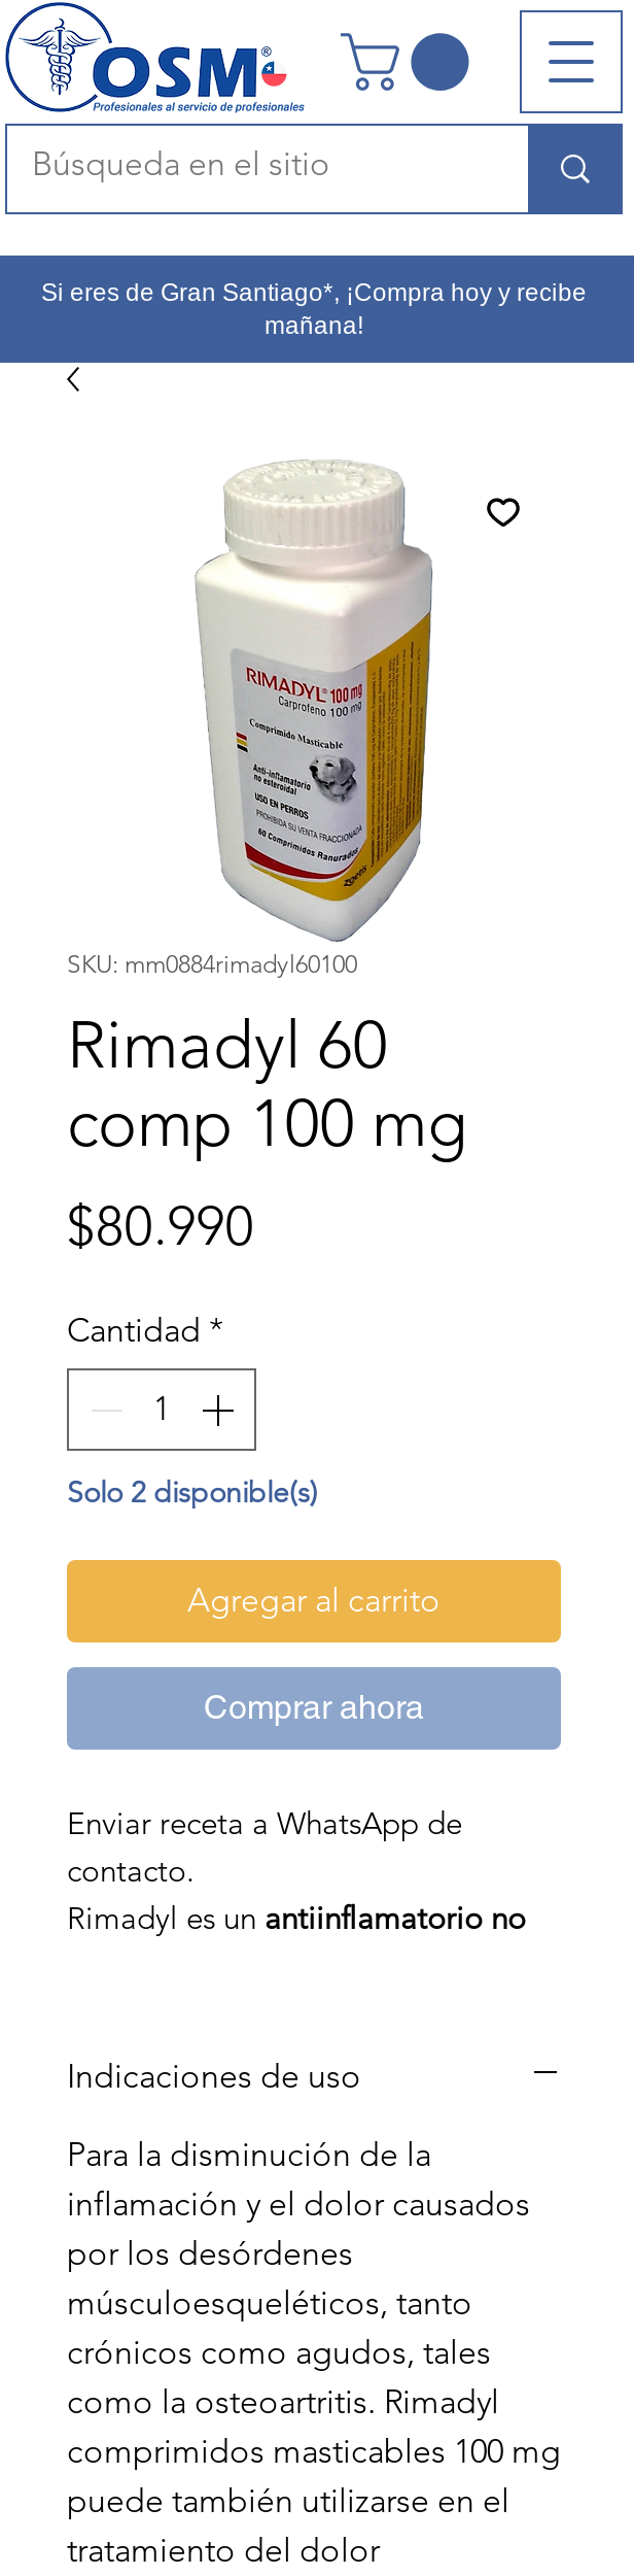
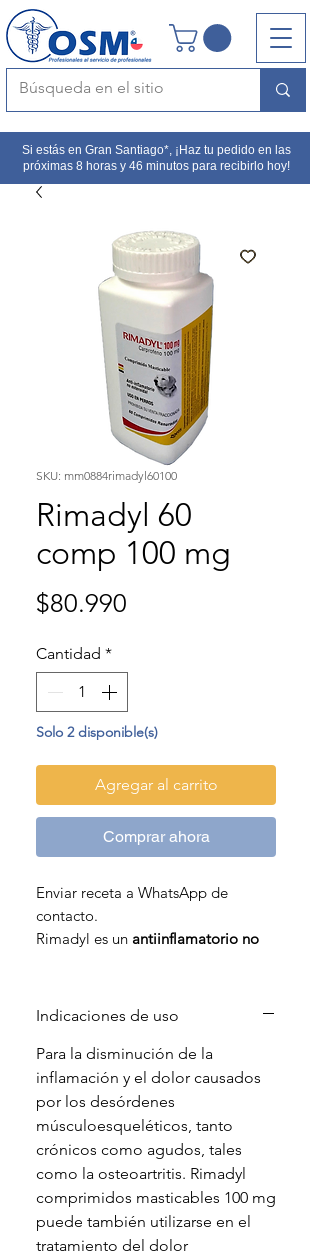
[41,278,587,340] Si eres de Gran Santiago*, ¡Compra hoy y recibe | mañana! -> [21,143,290,173] Si estás en Gran Santiago*, ¡Haz tu pedido en las | próximas 8 horas y 46 minutos para recibirlo hoy!

